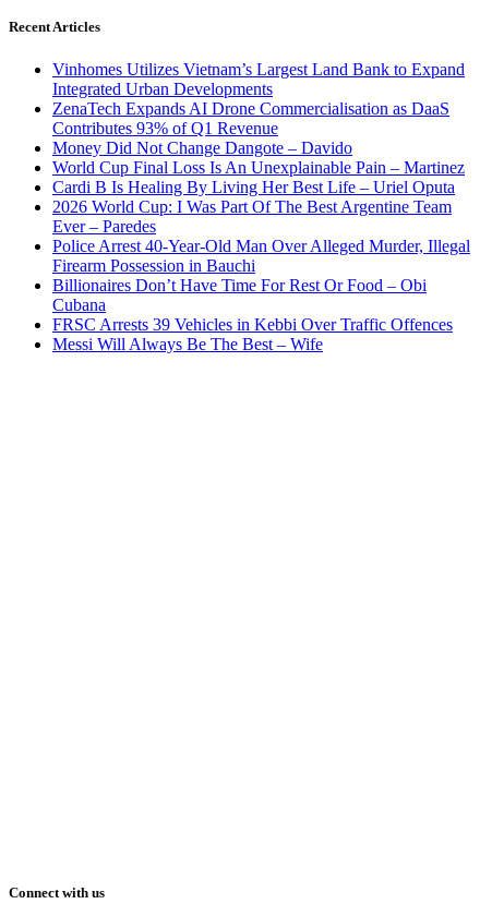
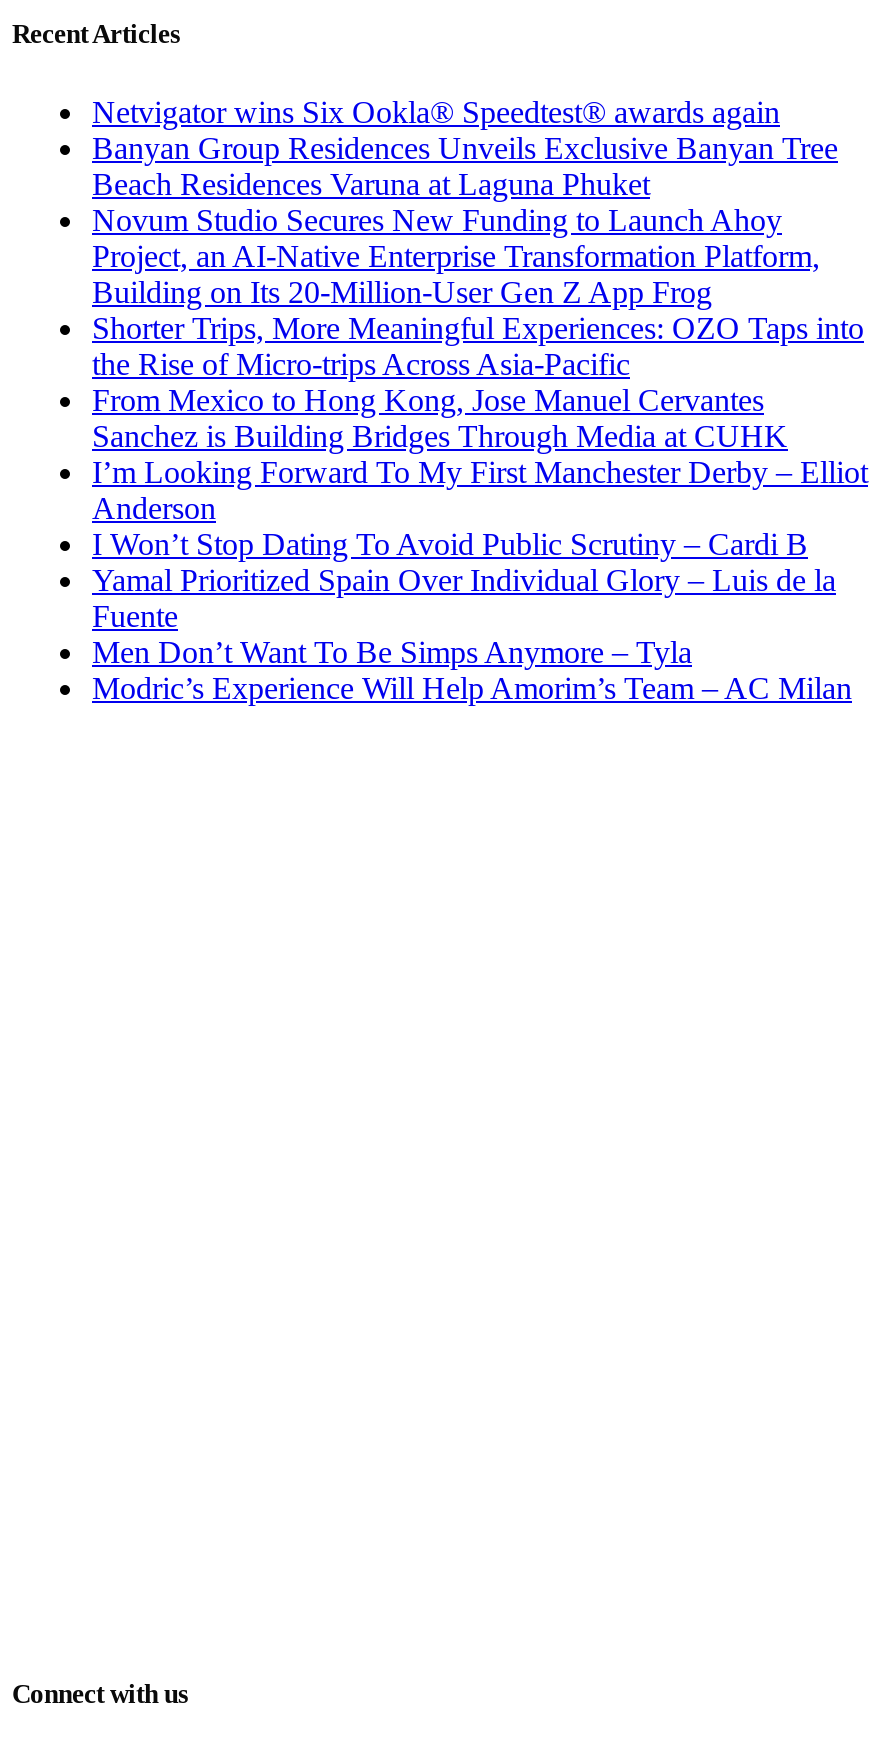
[52,60,470,353] Vinhomes Utilizes Vietnam’s Largest Land Bank to Expand | Integrated Urban Developments | ZenaTech Expands AI Drone Commercialisation as DaaS | Contributes 93% of Q1 Revenue | Money Did Not Change Dangote – Davido | World Cup Final Loss Is An Unexplainable Pain – Martinez | Cardi B Is Healing By Living Her Best Life – Uriel Oputa | 2026 World Cup: I Was Part Of The Best Argentine Team | Ever – Paredes | Police Arrest 40-Year-Old Man Over Alleged Murder, Illegal | Firearm Possession in Bauchi | Billionaires Don’t Have Time For Rest Or Food – Obi | Cubana | FRSC Arrests 39 Vehicles in Kebbi Over Traffic Offences | Messi Will Always Be The Best – Wife -> [92,95,868,705] Netvigator wins Six Ookla® Speedtest® awards again | Banyan Group Residences Unveils Exclusive Banyan Tree | Beach Residences Varuna at Laguna Phuket | Novum Studio Secures New Funding to Launch Ahoy | Project, an AI-Native Enterprise Transformation Platform, | Building on Its 20-Million-User Gen Z App Frog | Shorter Trips, More Meaningful Experiences: OZO Taps into | the Rise of Micro-trips Across Asia-Pacific | From Mexico to Hong Kong, Jose Manuel Cervantes | Sanchez is Building Bridges Through Media at CUHK | I’m Looking Forward To My First Manchester Derby – Elliot | Anderson | I Won’t Stop Dating To Avoid Public Scrutiny – Cardi B | Yamal Prioritized Spain Over Individual Glory – Luis de la | Fuente | Men Don’t Want To Be Simps Anymore – Tyla | Modric’s Experience Will Help Amorim’s Team – AC Milan

